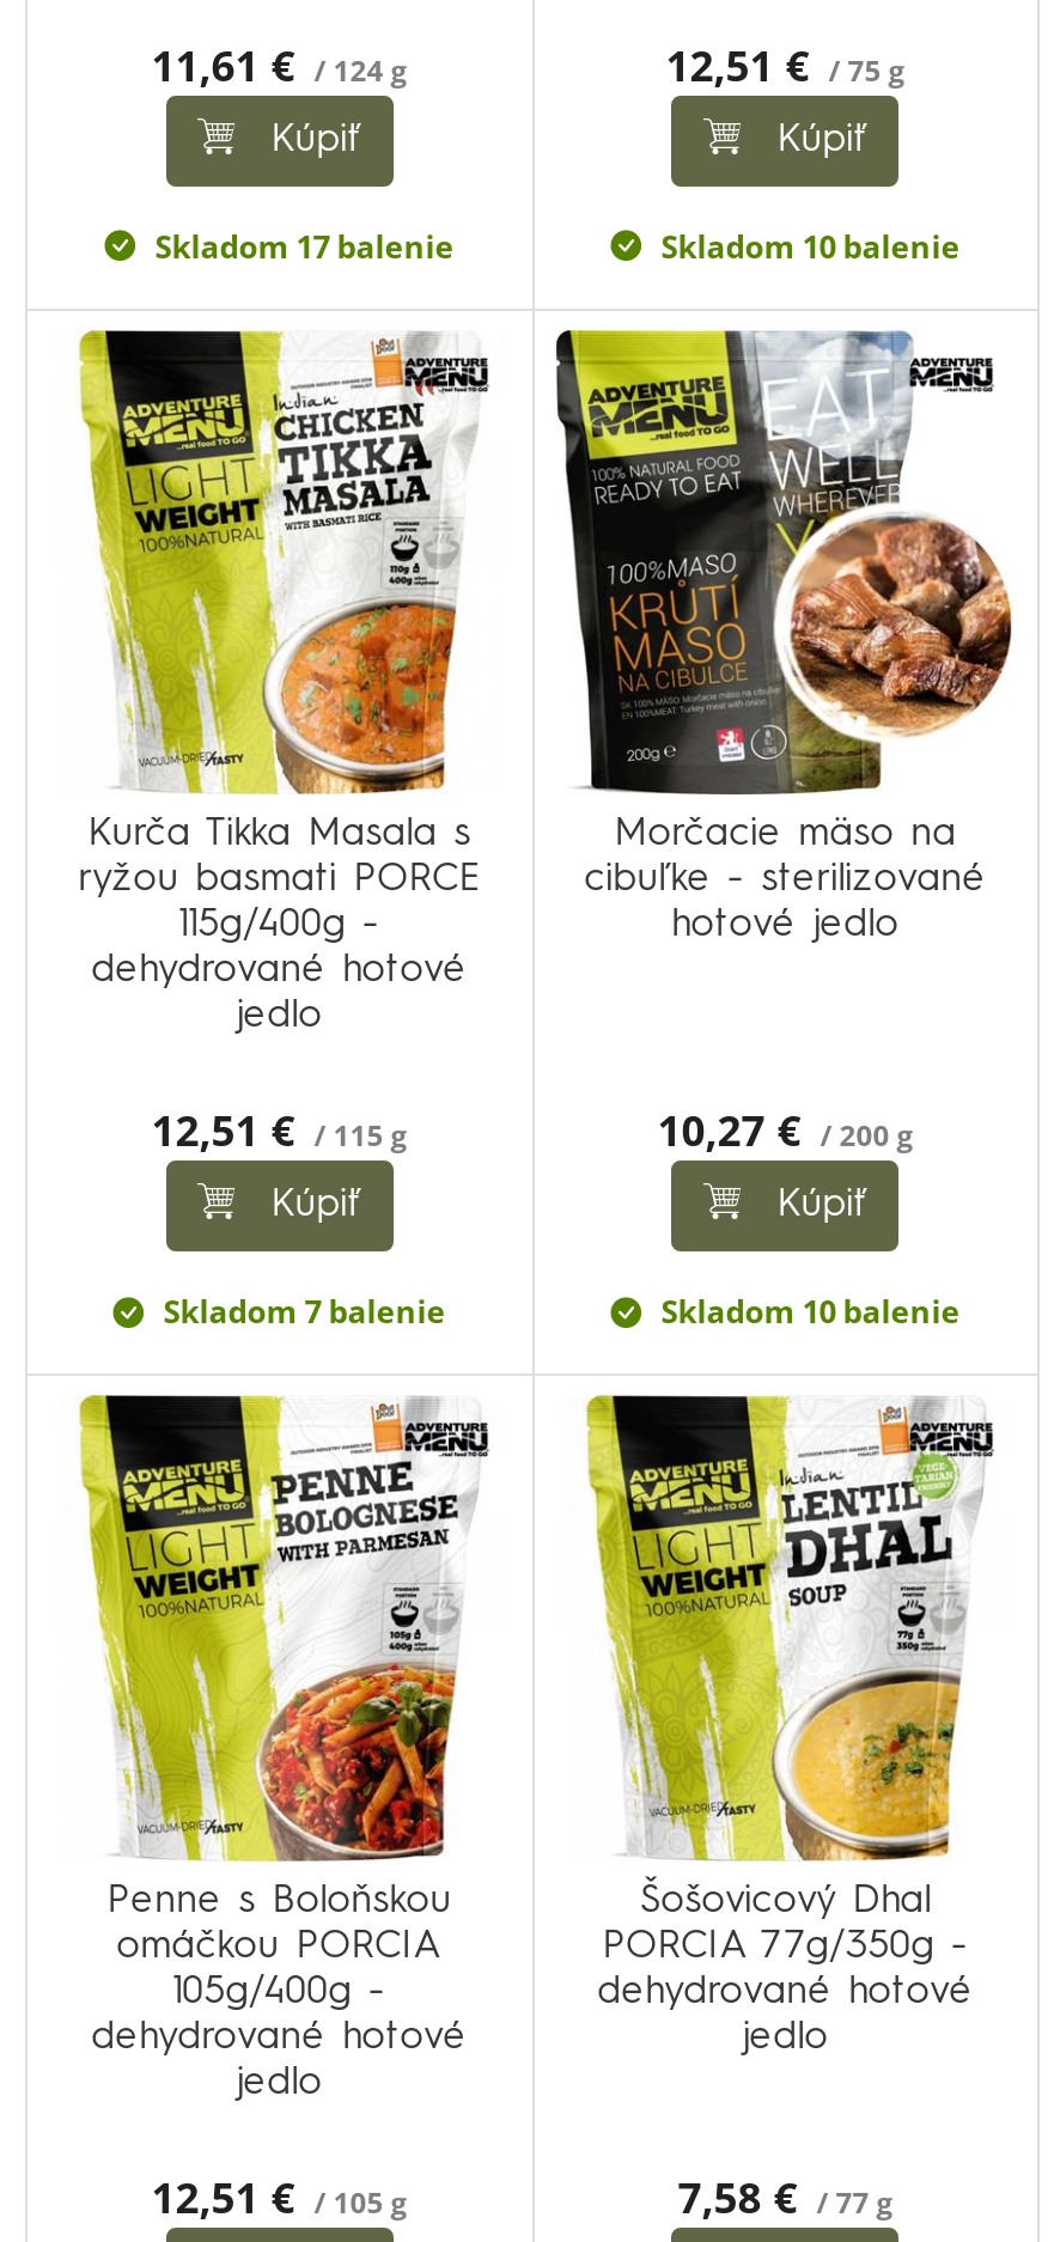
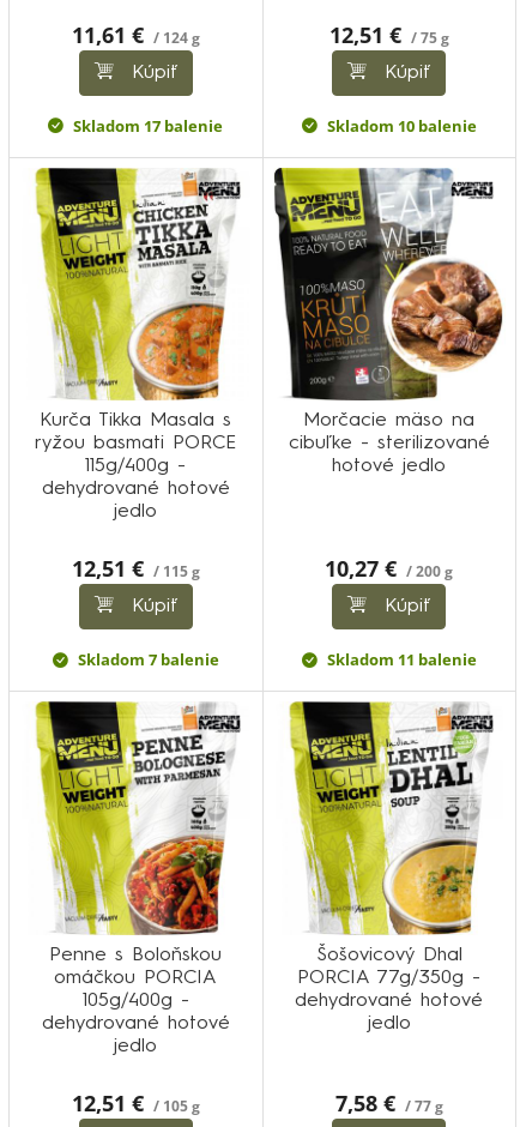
[661,1290,960,1333] Skladom 10 balenie -> [327,649,477,670] Skladom 11 balenie

